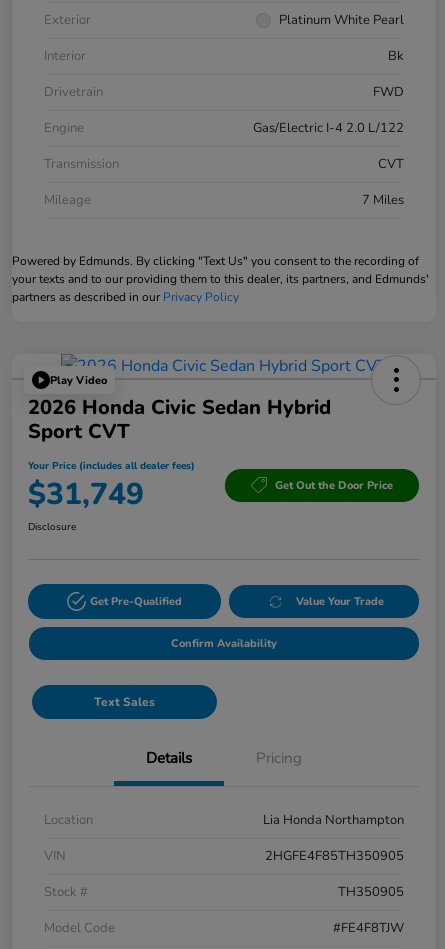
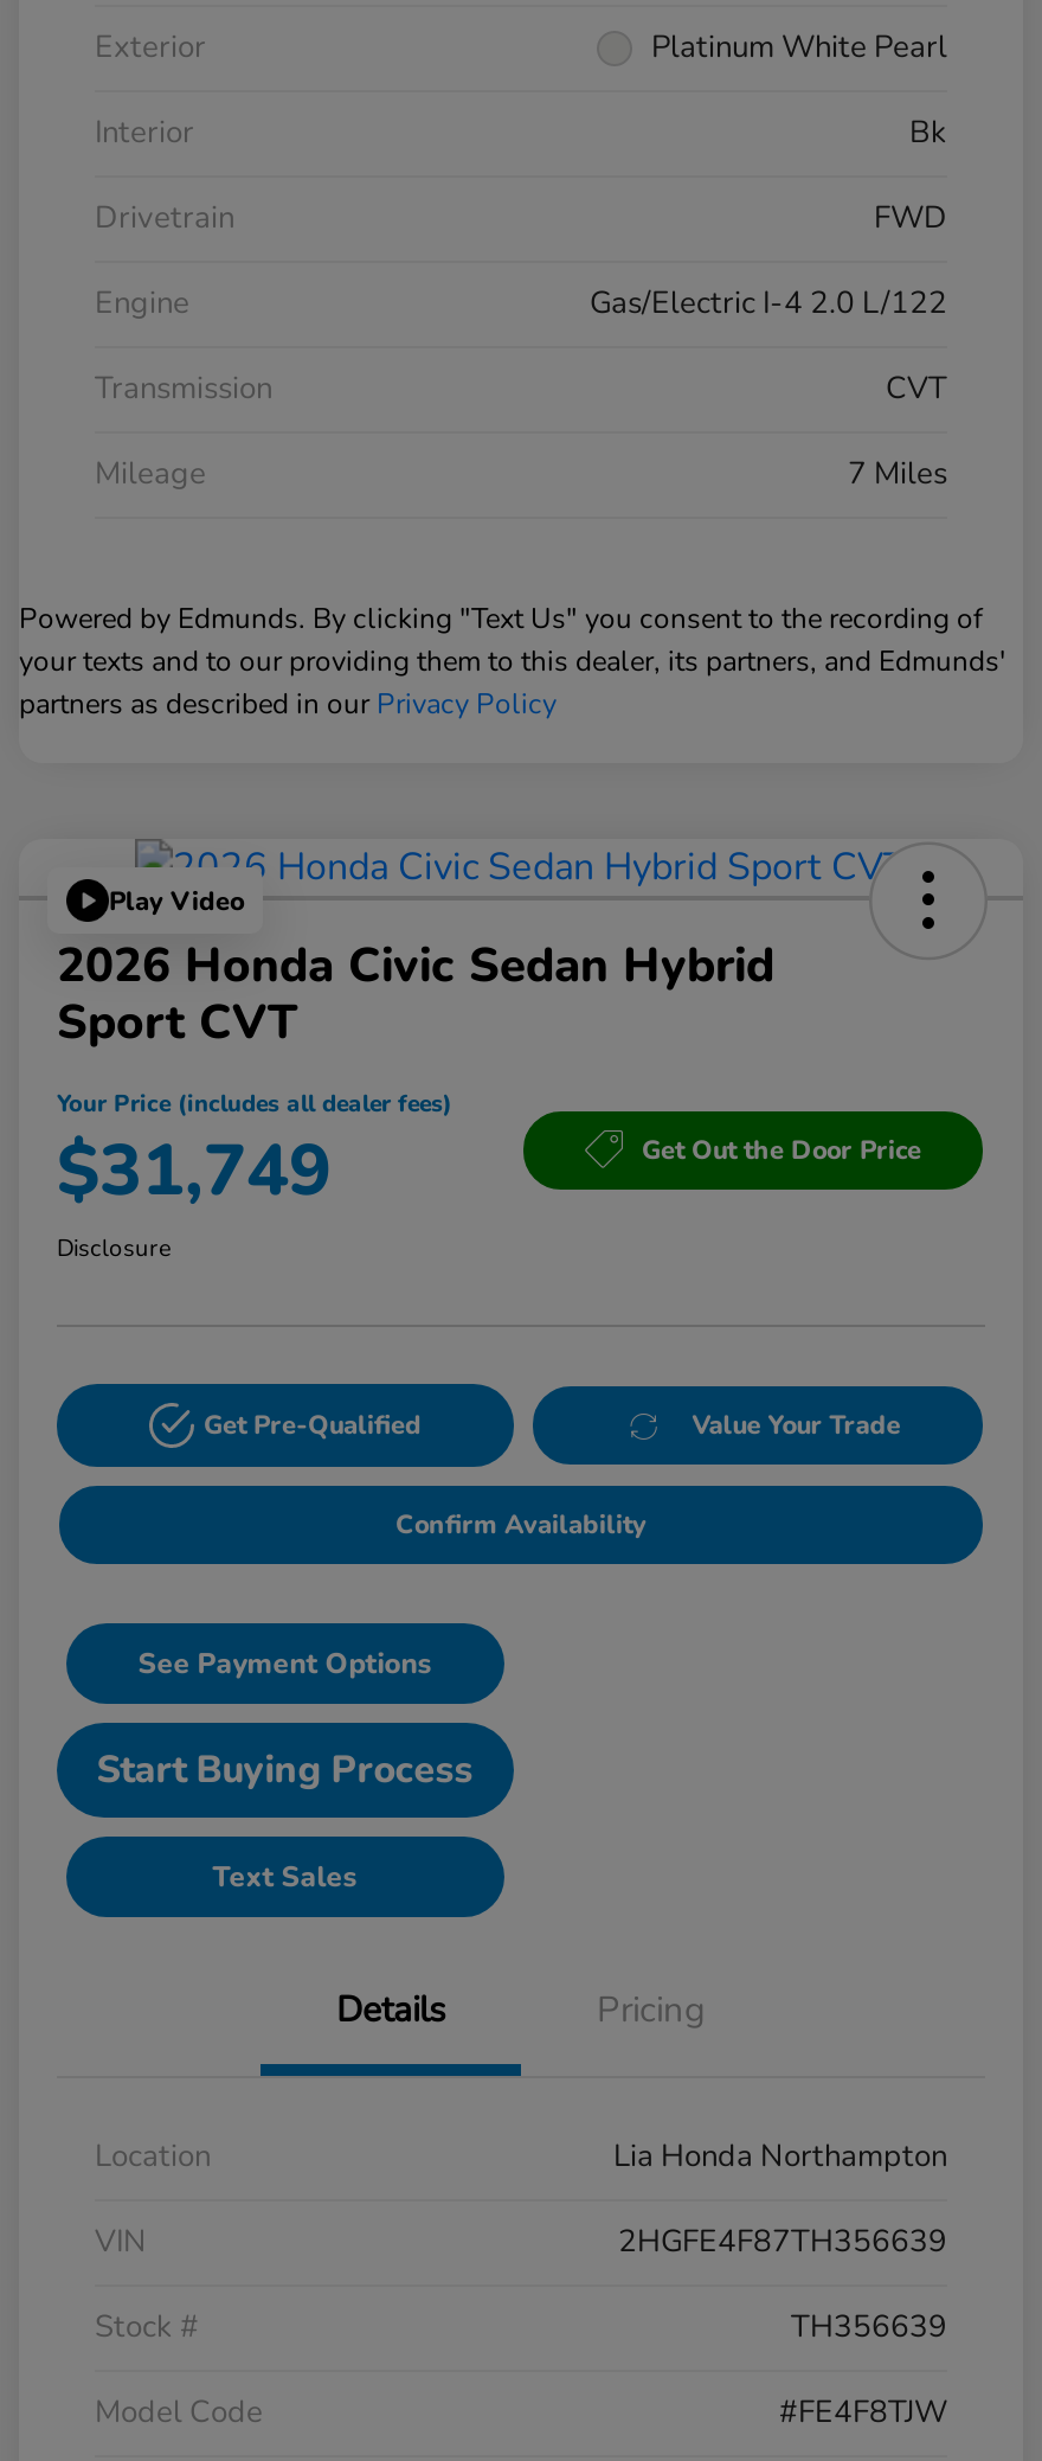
none -> [97,1645,473,1797] See Payment Options | Start Buying Process
[265,847,404,865] 2HGFE4F85TH350905 -> [618,2221,947,2264] 2HGFE4F87TH356639
[338,883,404,901] TH350905 -> [791,2306,947,2349] TH356639

